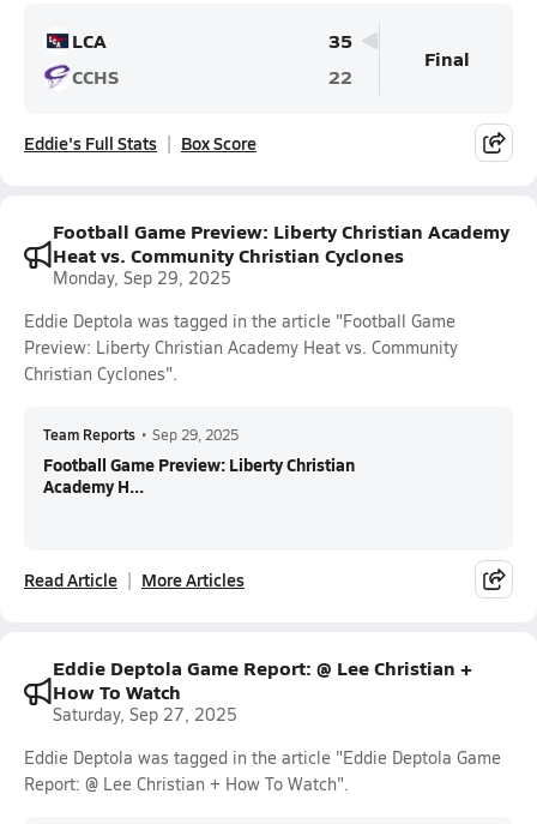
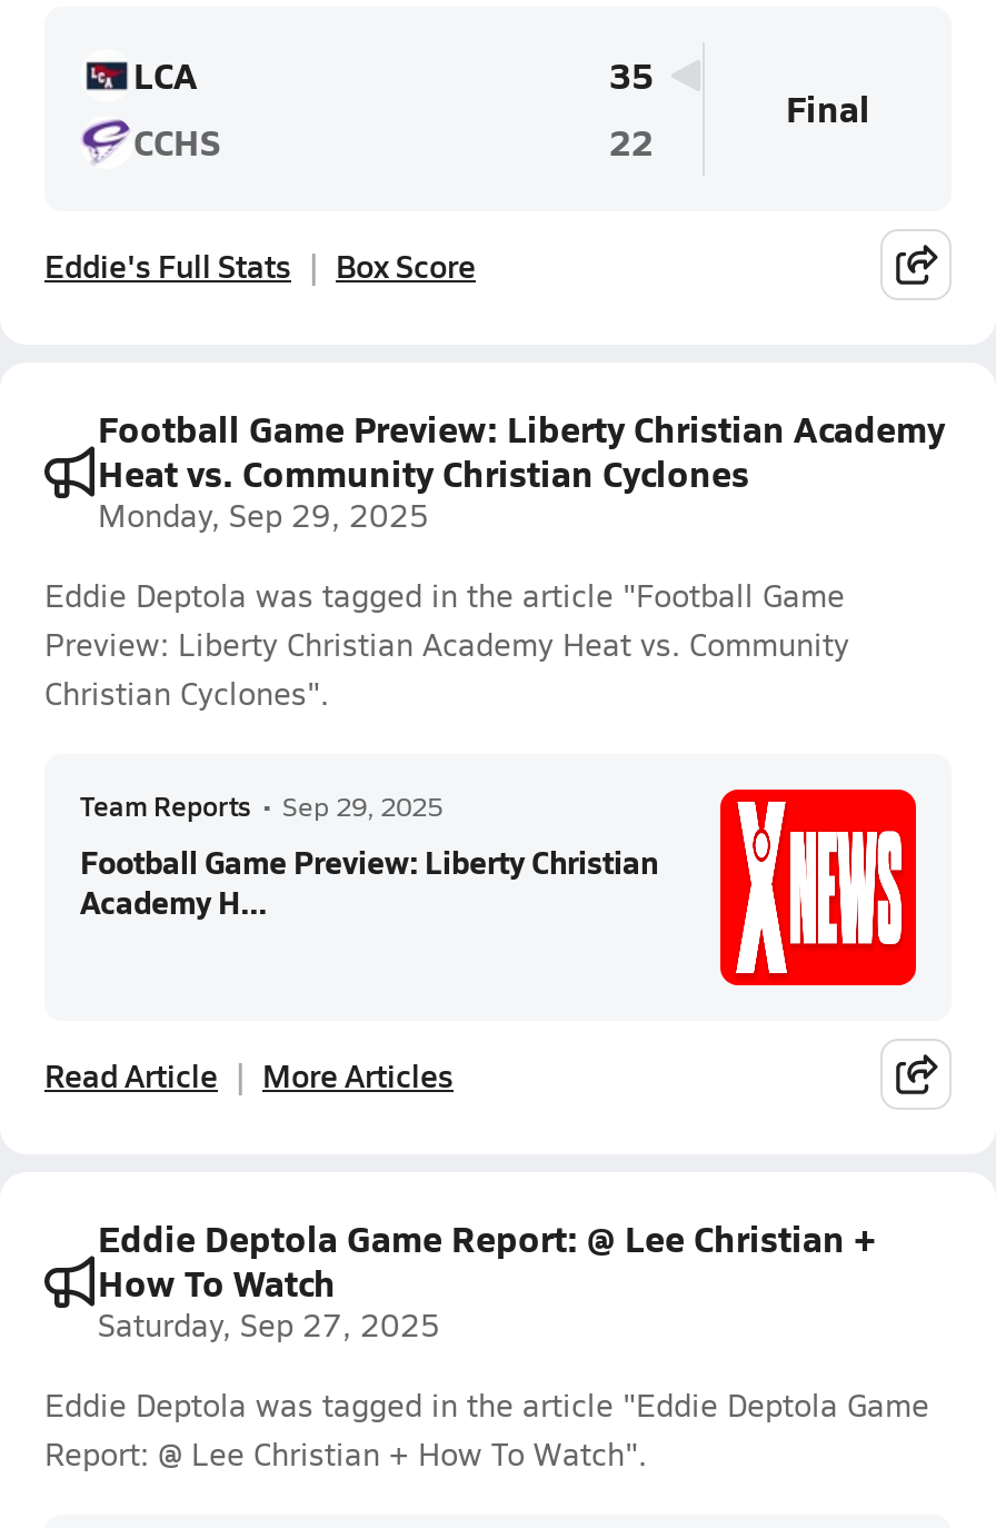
none -> [718,787,918,988] [image]

